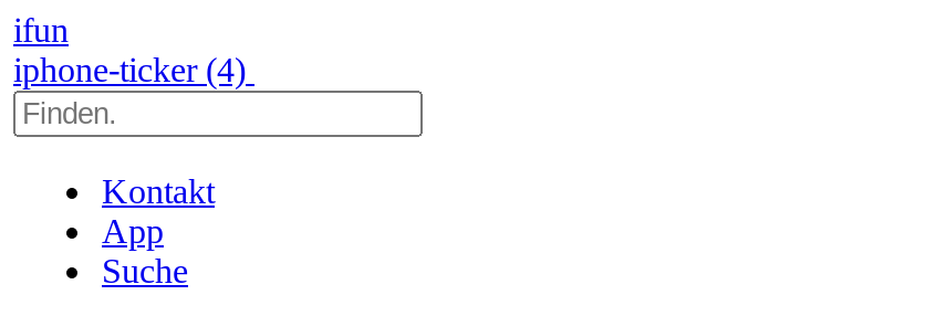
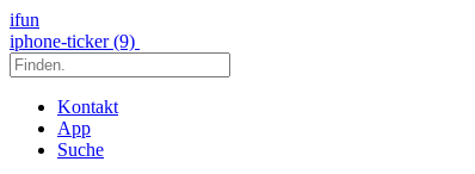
[13,51,254,88] iphone-ticker (4) -> [10,31,140,51] iphone-ticker (9)

